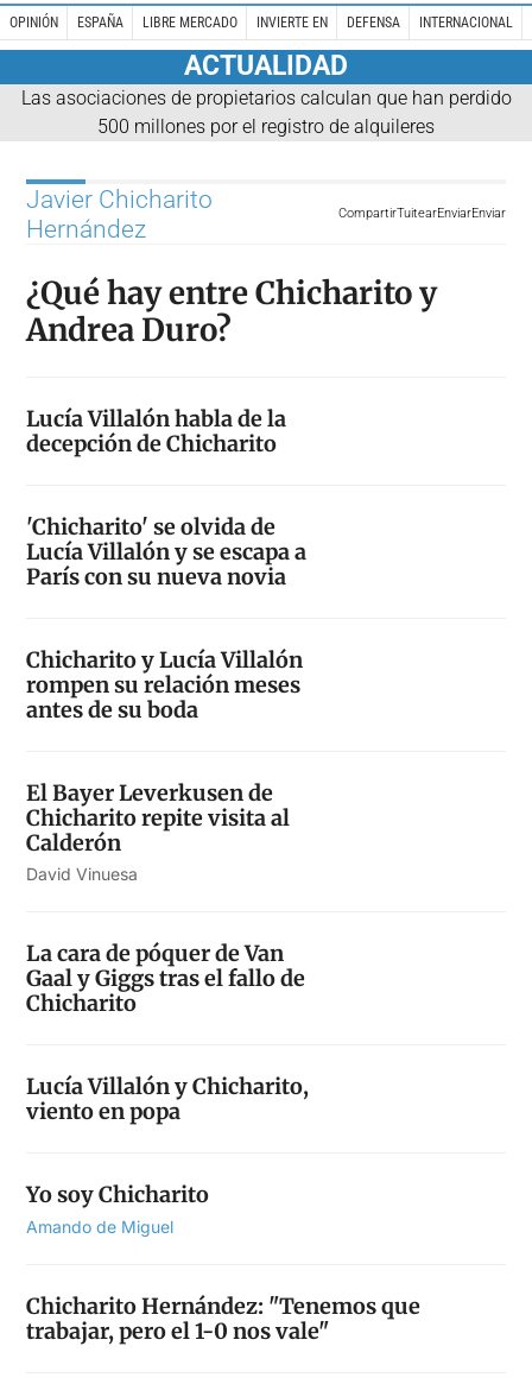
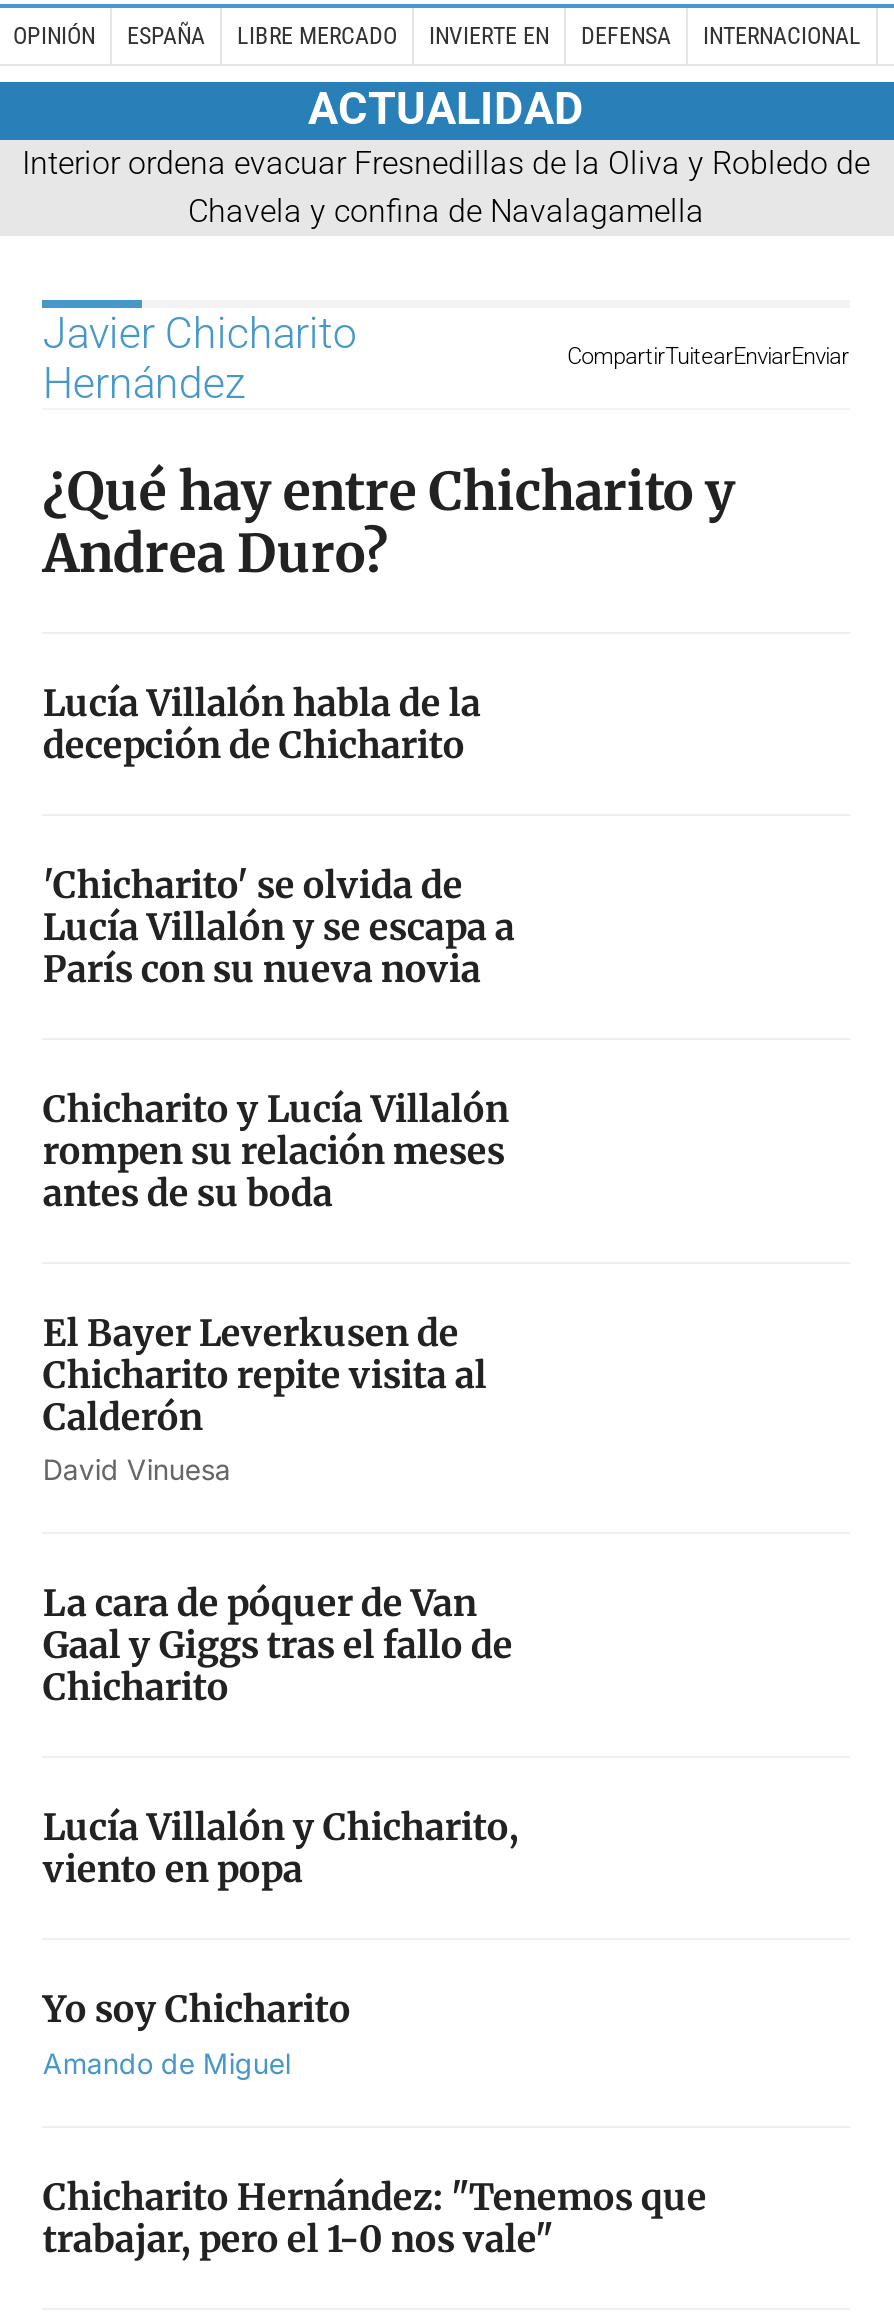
[21,86,511,137] Las asociaciones de propietarios calculan que han perdido | 500 millones por el registro de alquileres -> [22,143,870,229] Interior ordena evacuar Fresnedillas de la Oliva y Robledo de | Chavela y confina de Navalagamella

